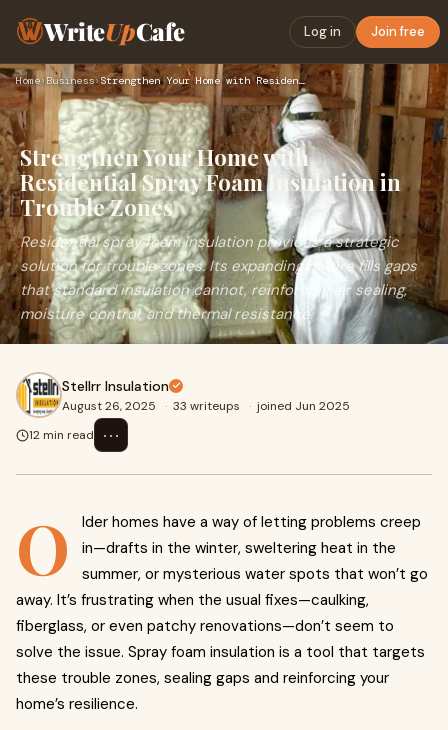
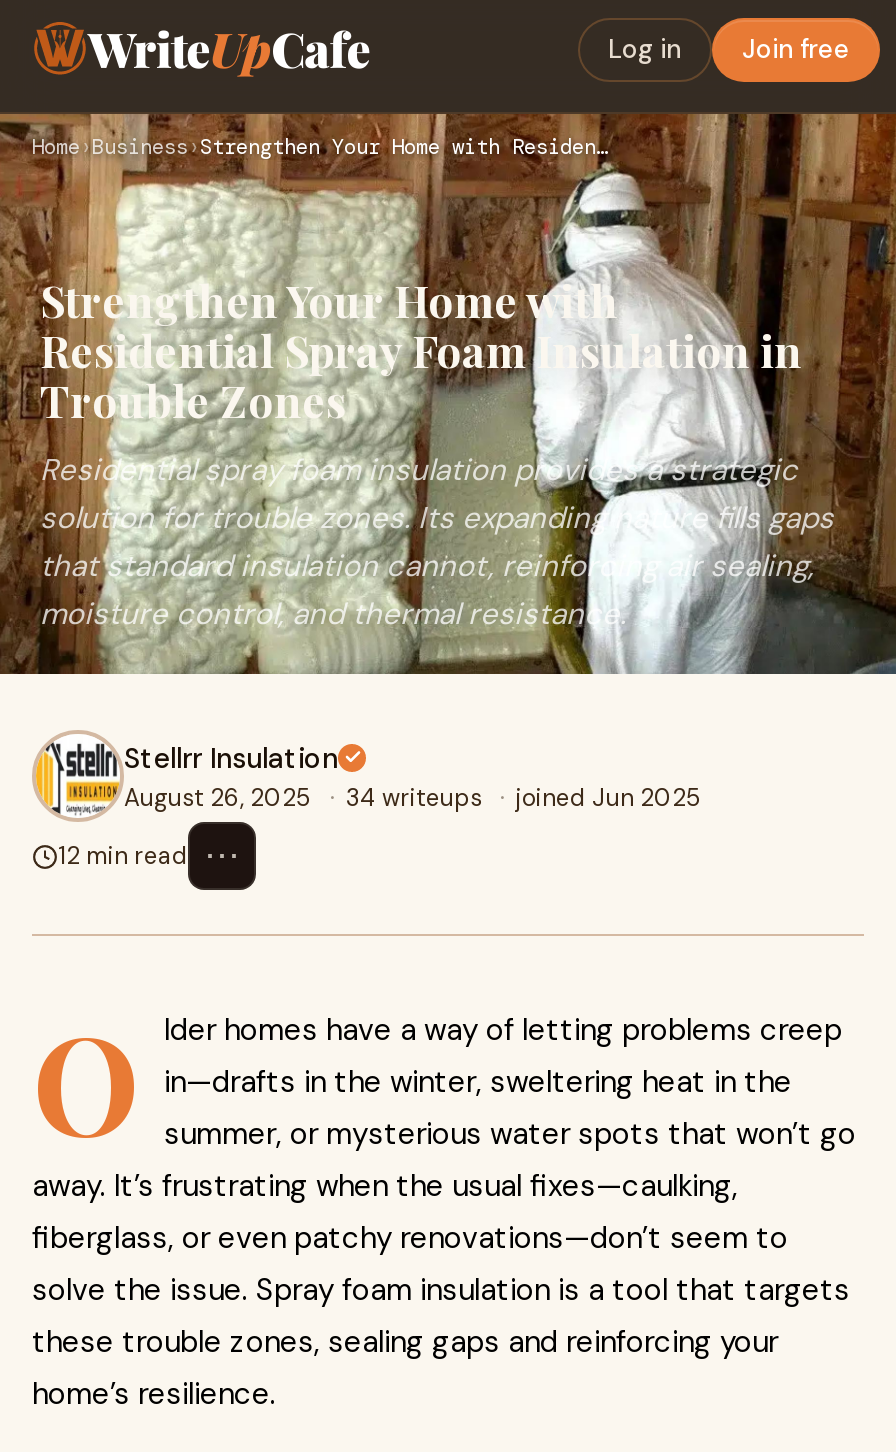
[62,397,350,413] August 26, 2025 33 writeups joined Jun 2025 -> [124,781,702,813] August 26, 2025 34 writeups joined Jun 2025

